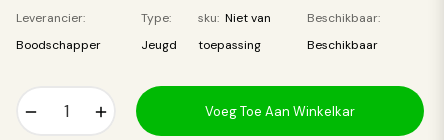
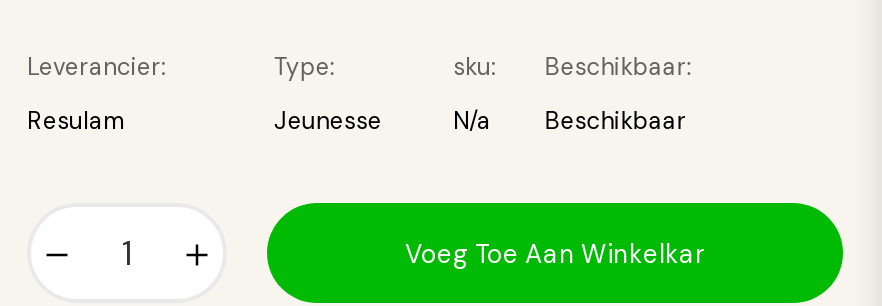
[198,10,271,26] sku: Niet van -> [453,51,495,83] sku:
[16,37,101,53] Boodschapper -> [27,105,125,137] Resulam
[141,37,177,53] Jeugd -> [274,105,382,137] Jeunesse
[198,37,261,53] toepassing -> [453,105,491,137] N/a

